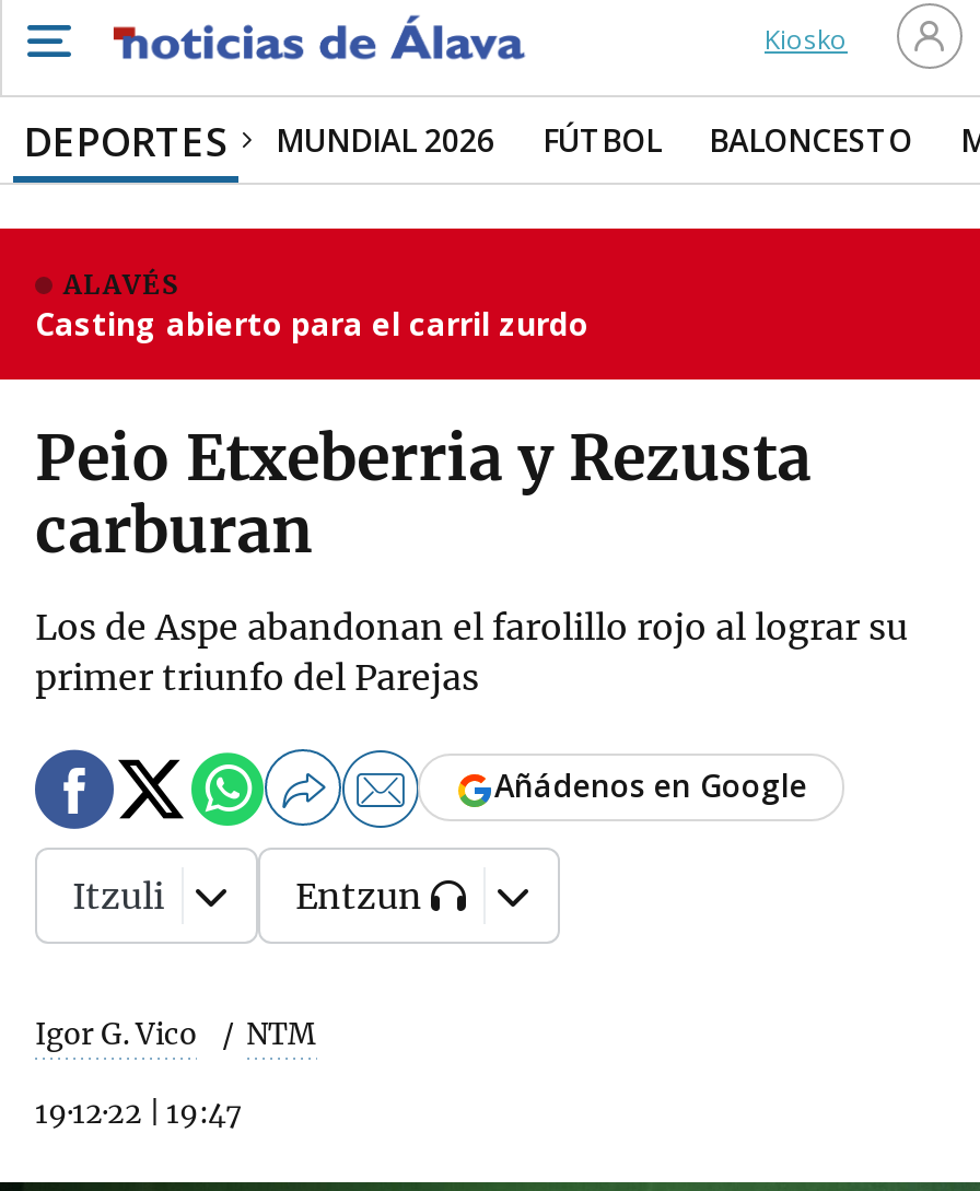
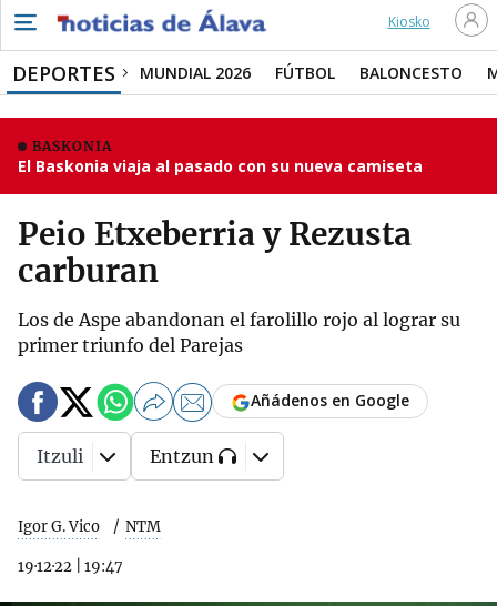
[35,268,588,345] ALAVÉS | Casting abierto para el carril zurdo -> [18,138,423,176] BASKONIA | El Baskonia viaja al pasado con su nueva camiseta

